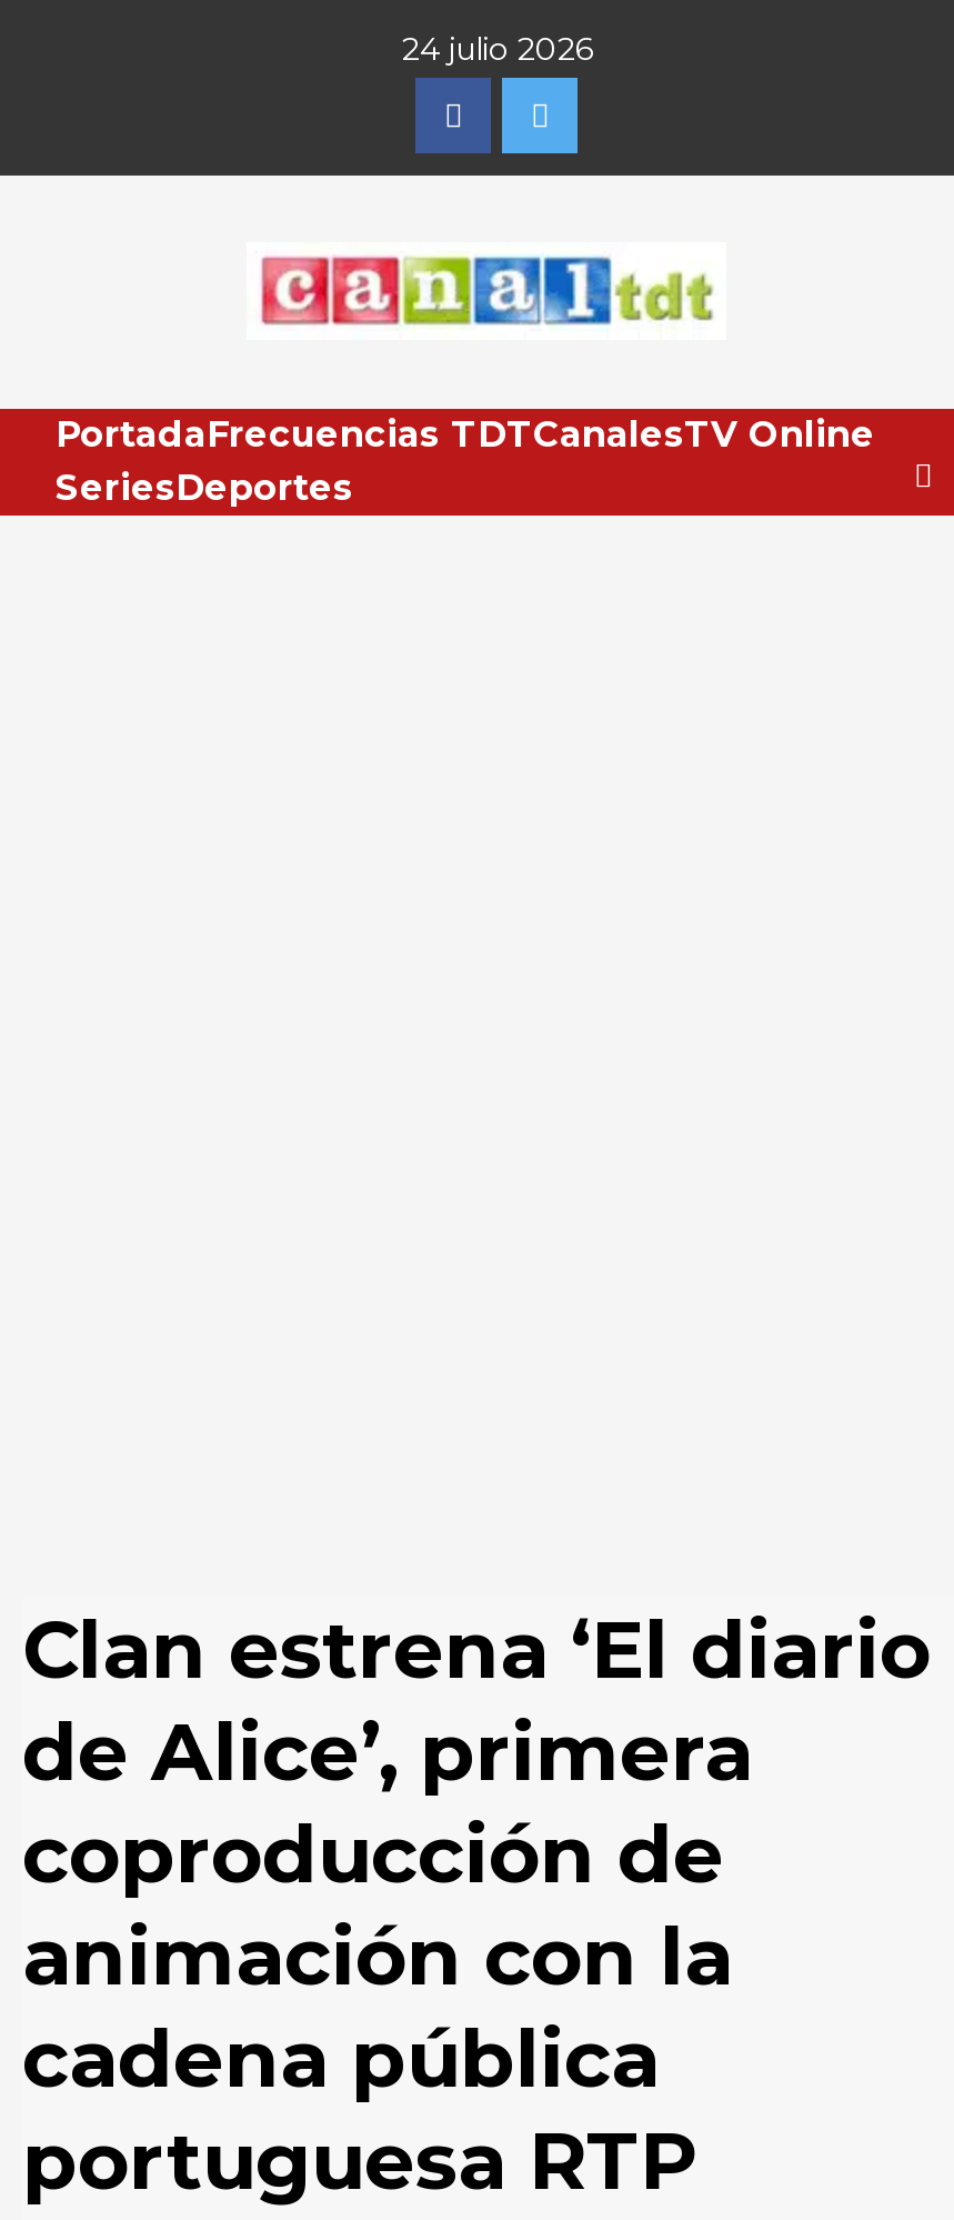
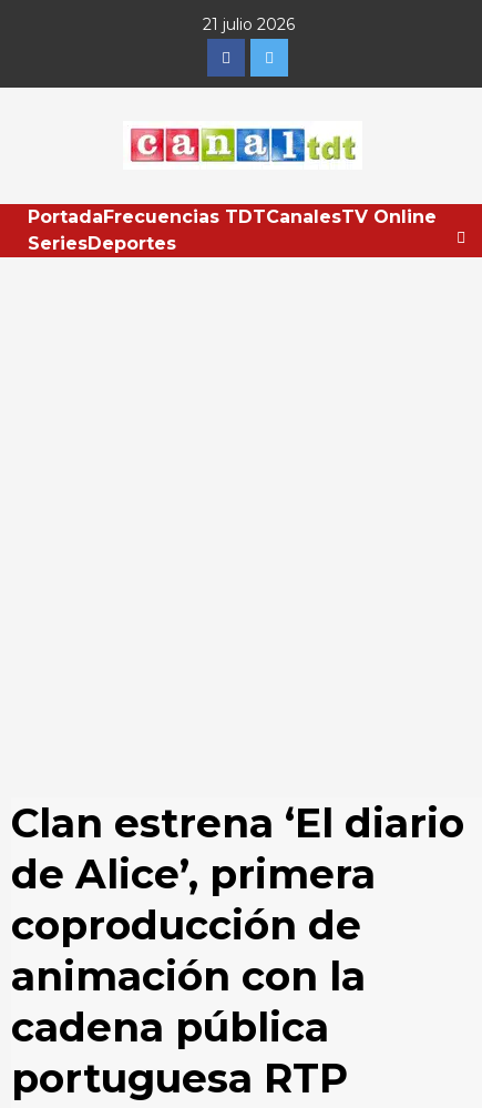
[402,29,593,69] 24 julio 2026 -> [202,14,294,34] 21 julio 2026

